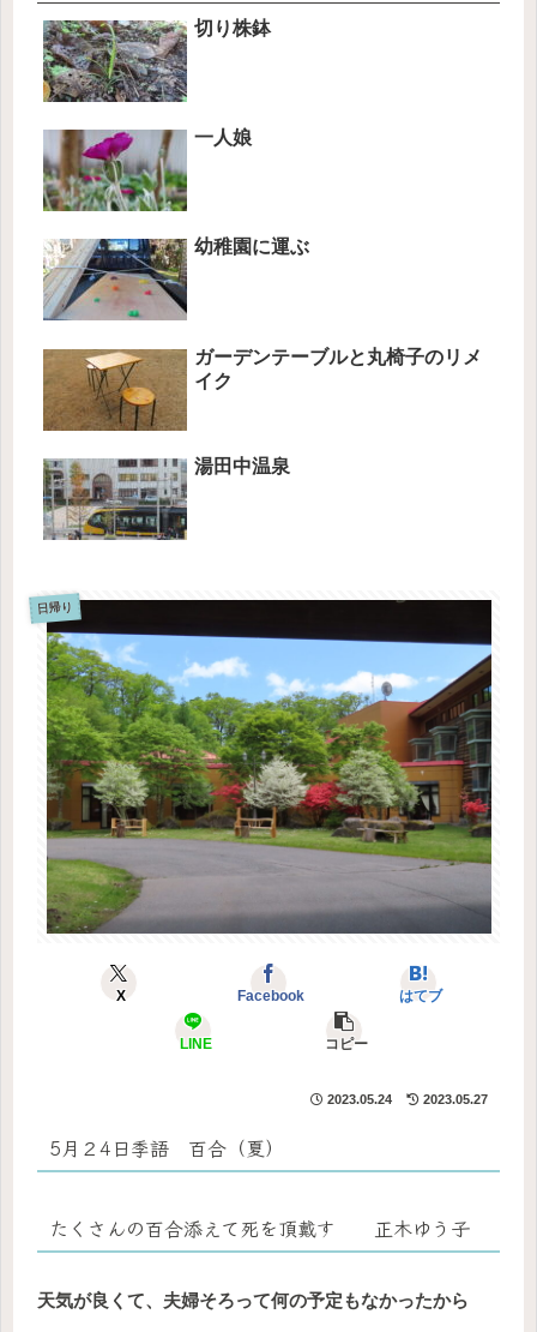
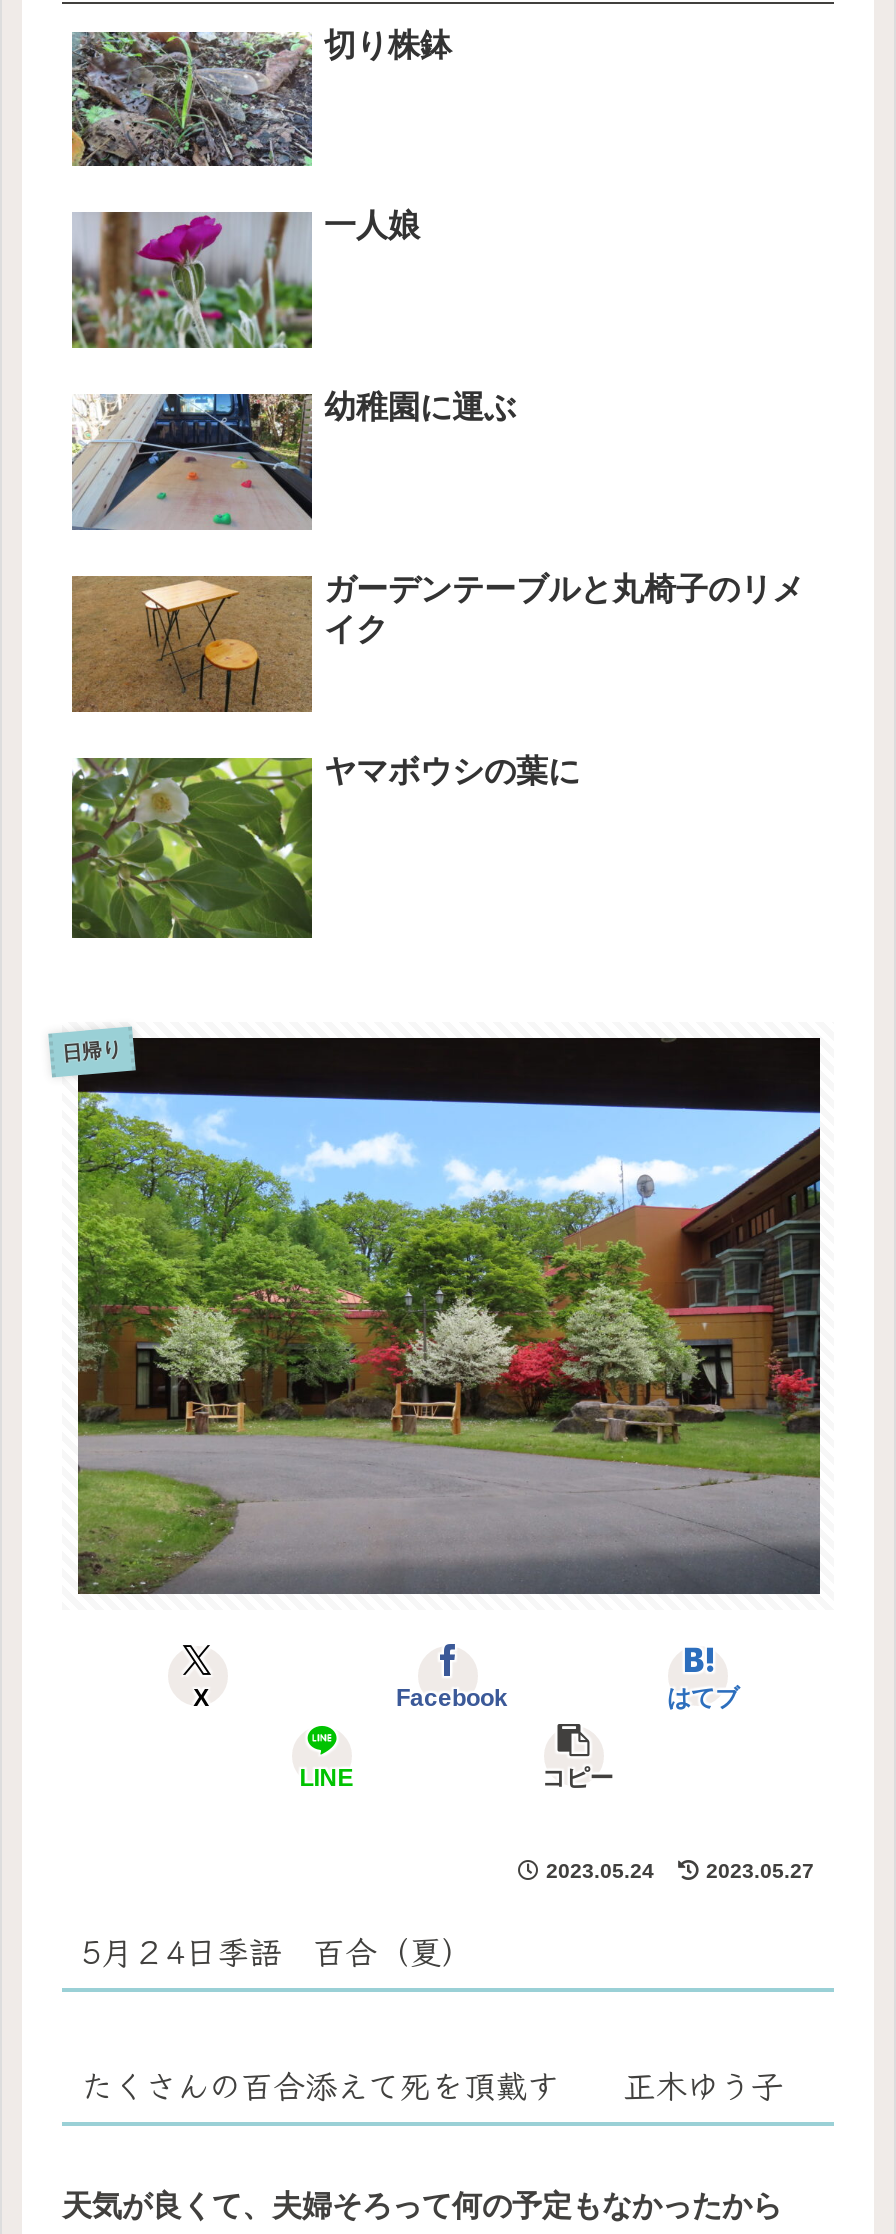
[43,456,290,541] [image] | 湯田中温泉 -> [72,754,580,940] [image] | ヤマボウシの葉に

